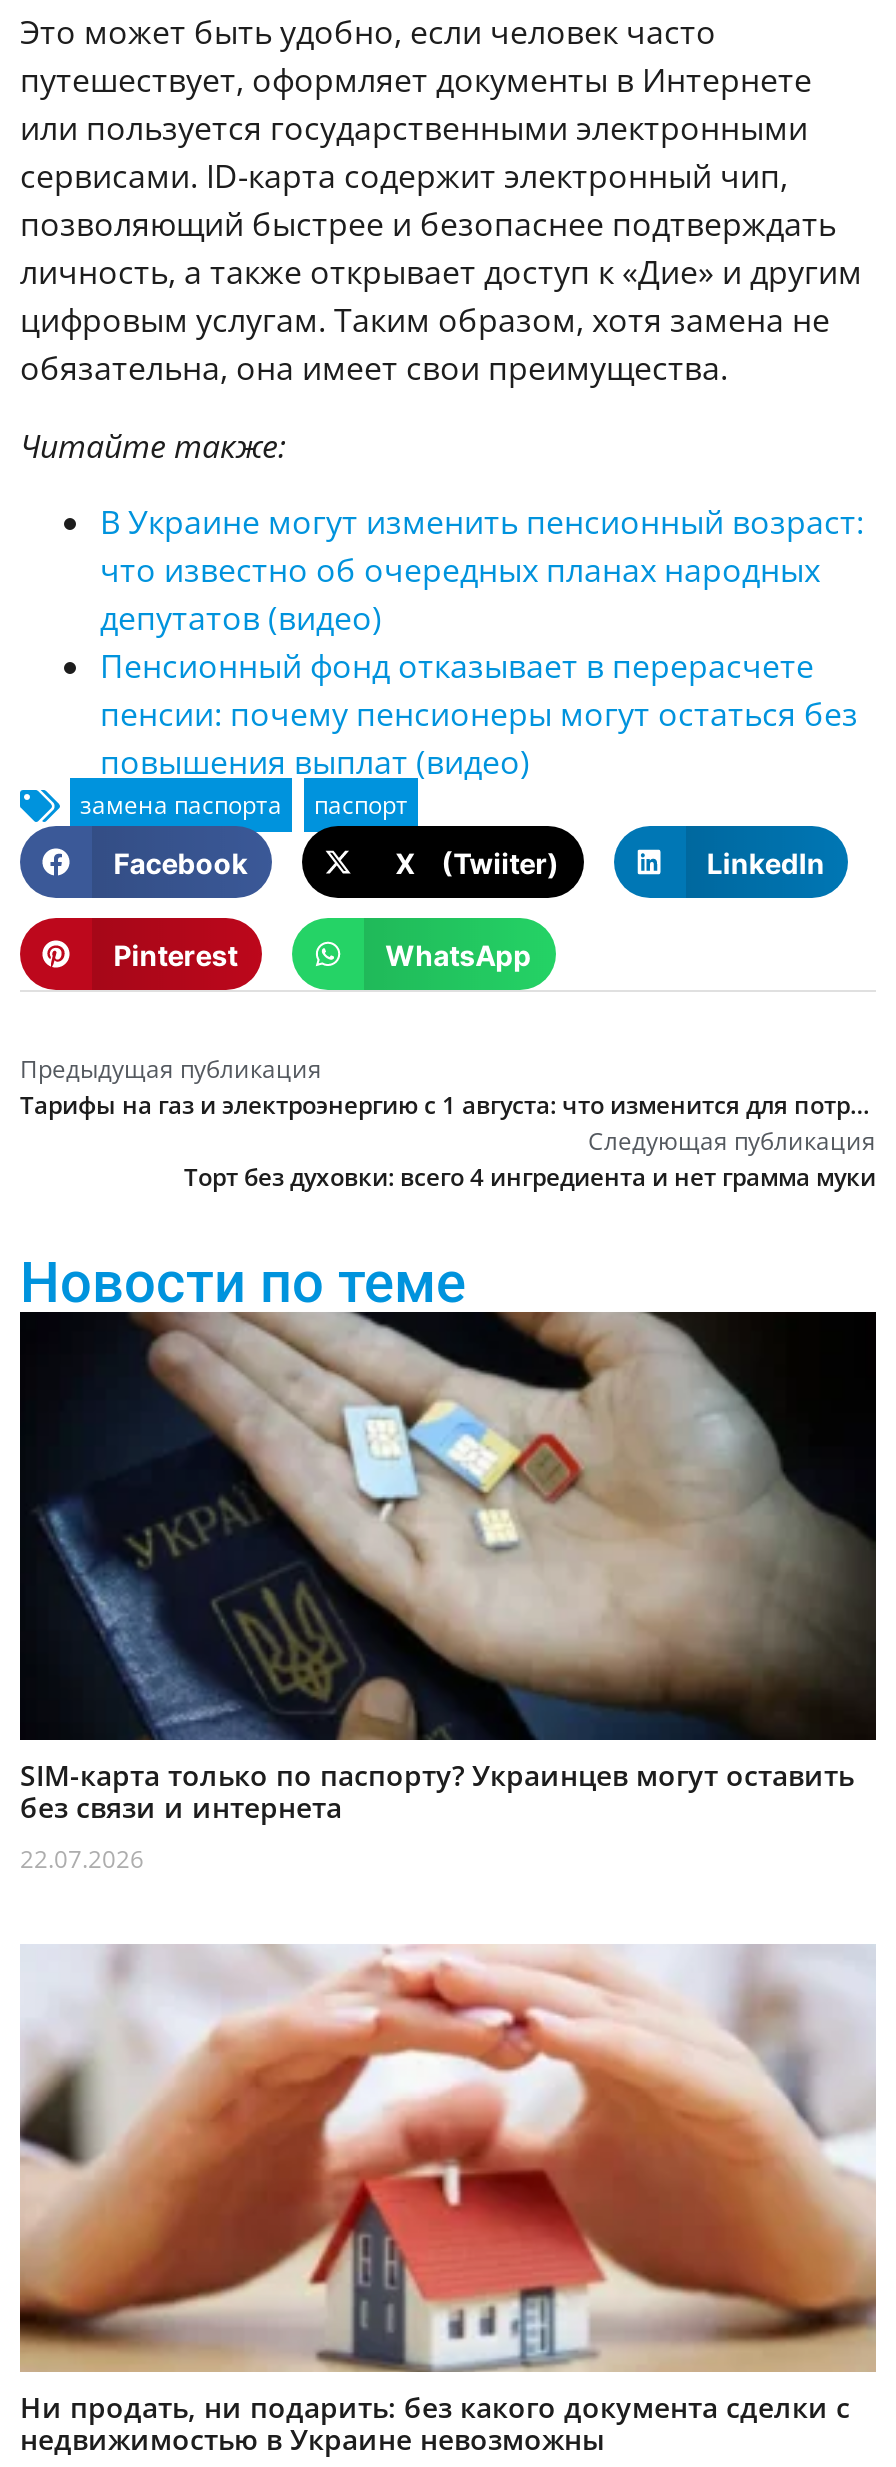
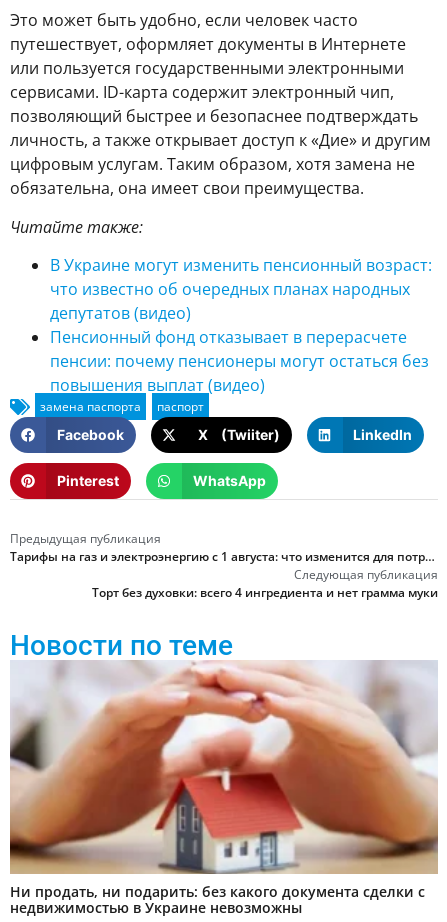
[18,1310,878,1876] [image] | SIM-карта только по паспорту? Украинцев могут оставить | без связи и интернета | 22.07.2026 -> none

